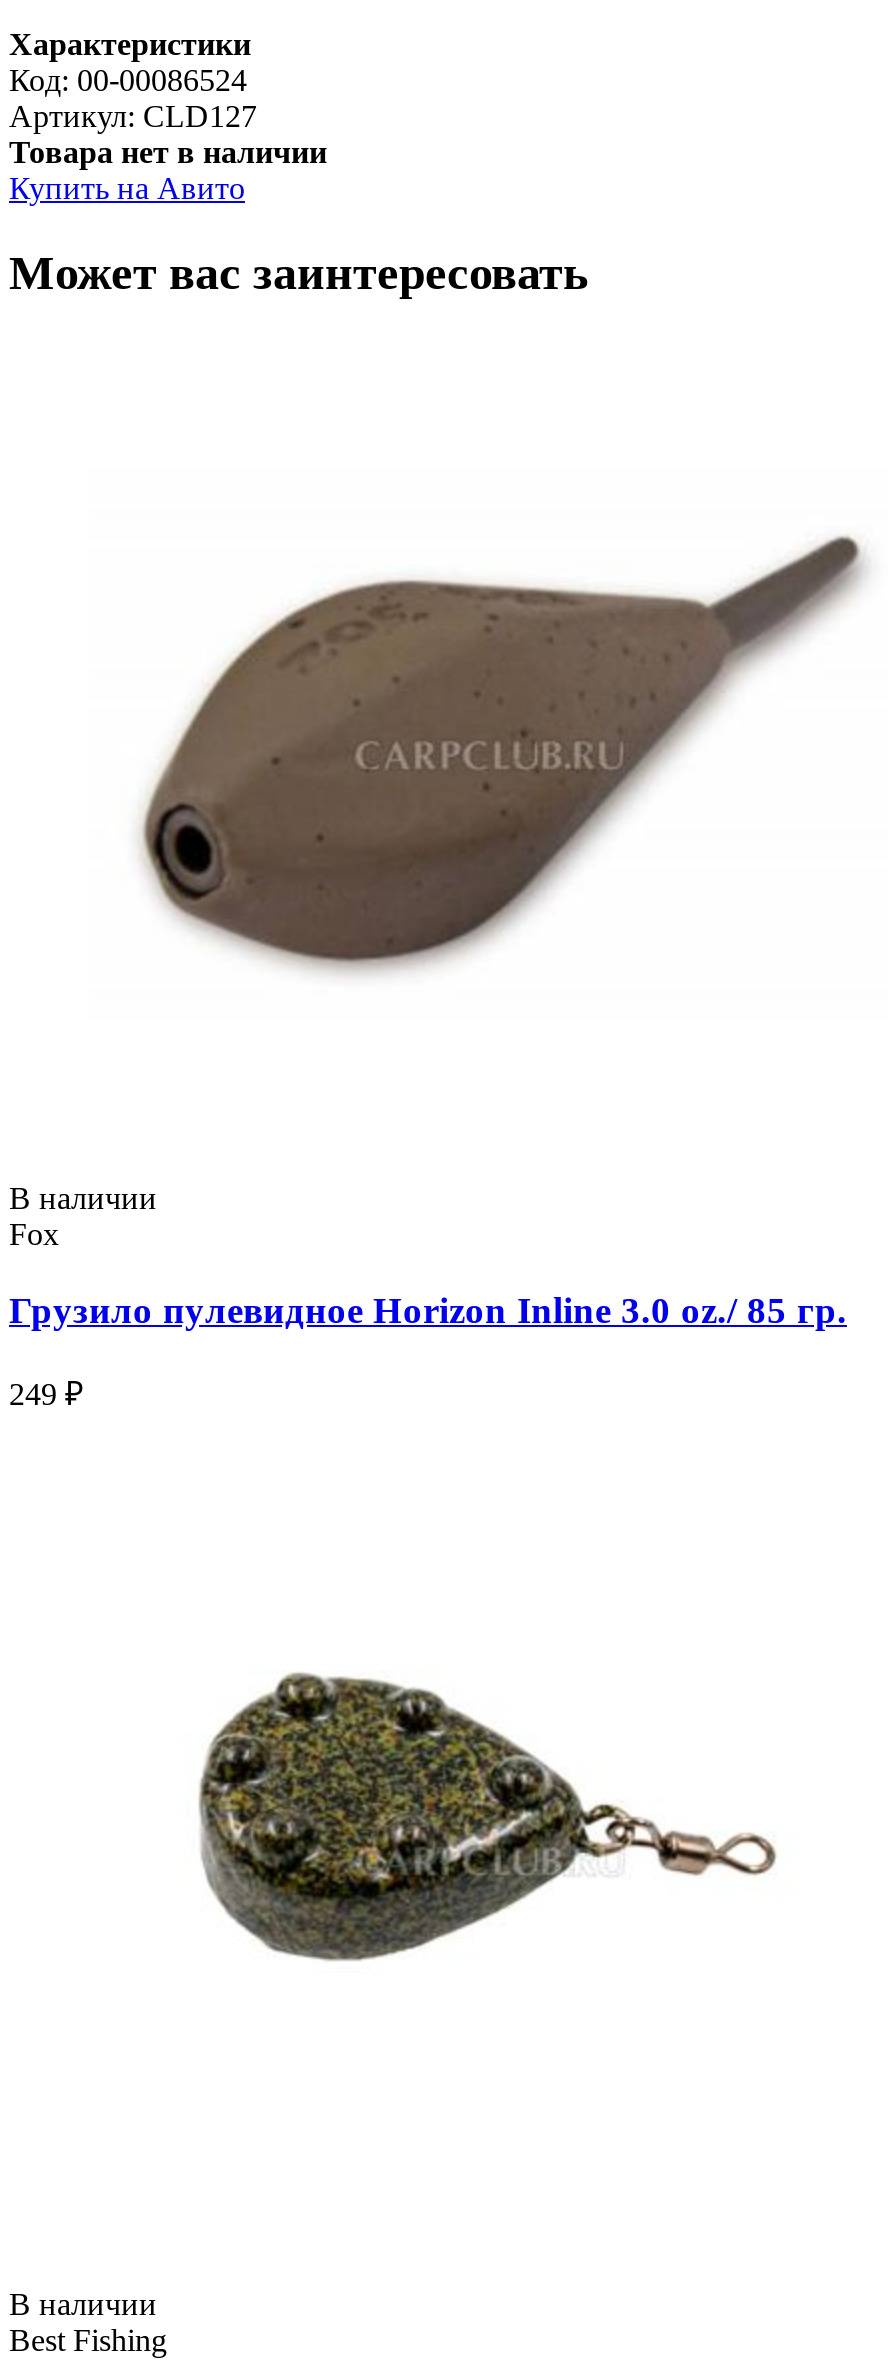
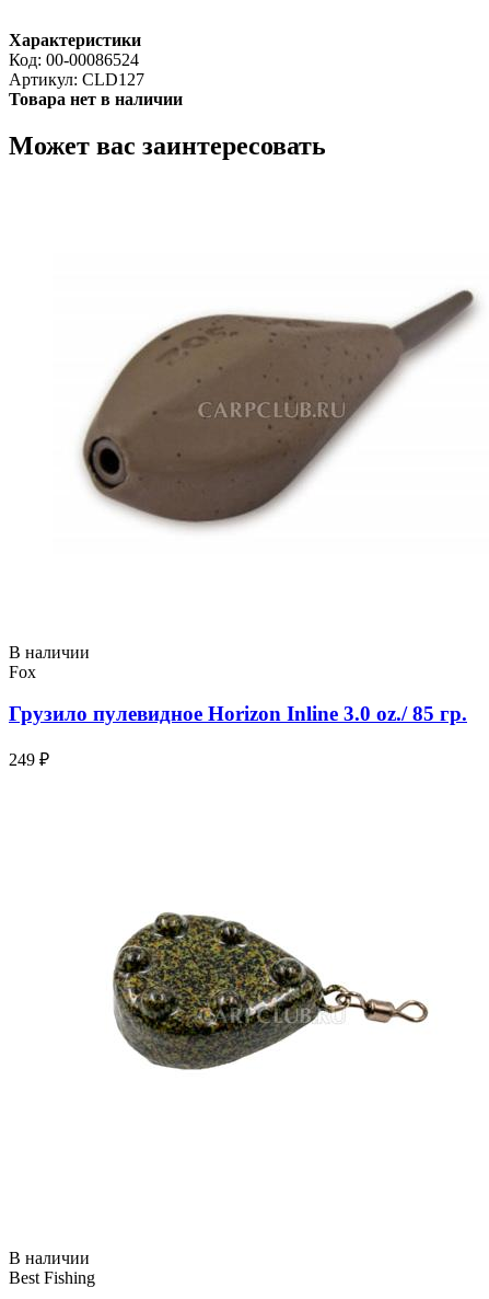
[9,171,245,205] Купить на Авито -> none

